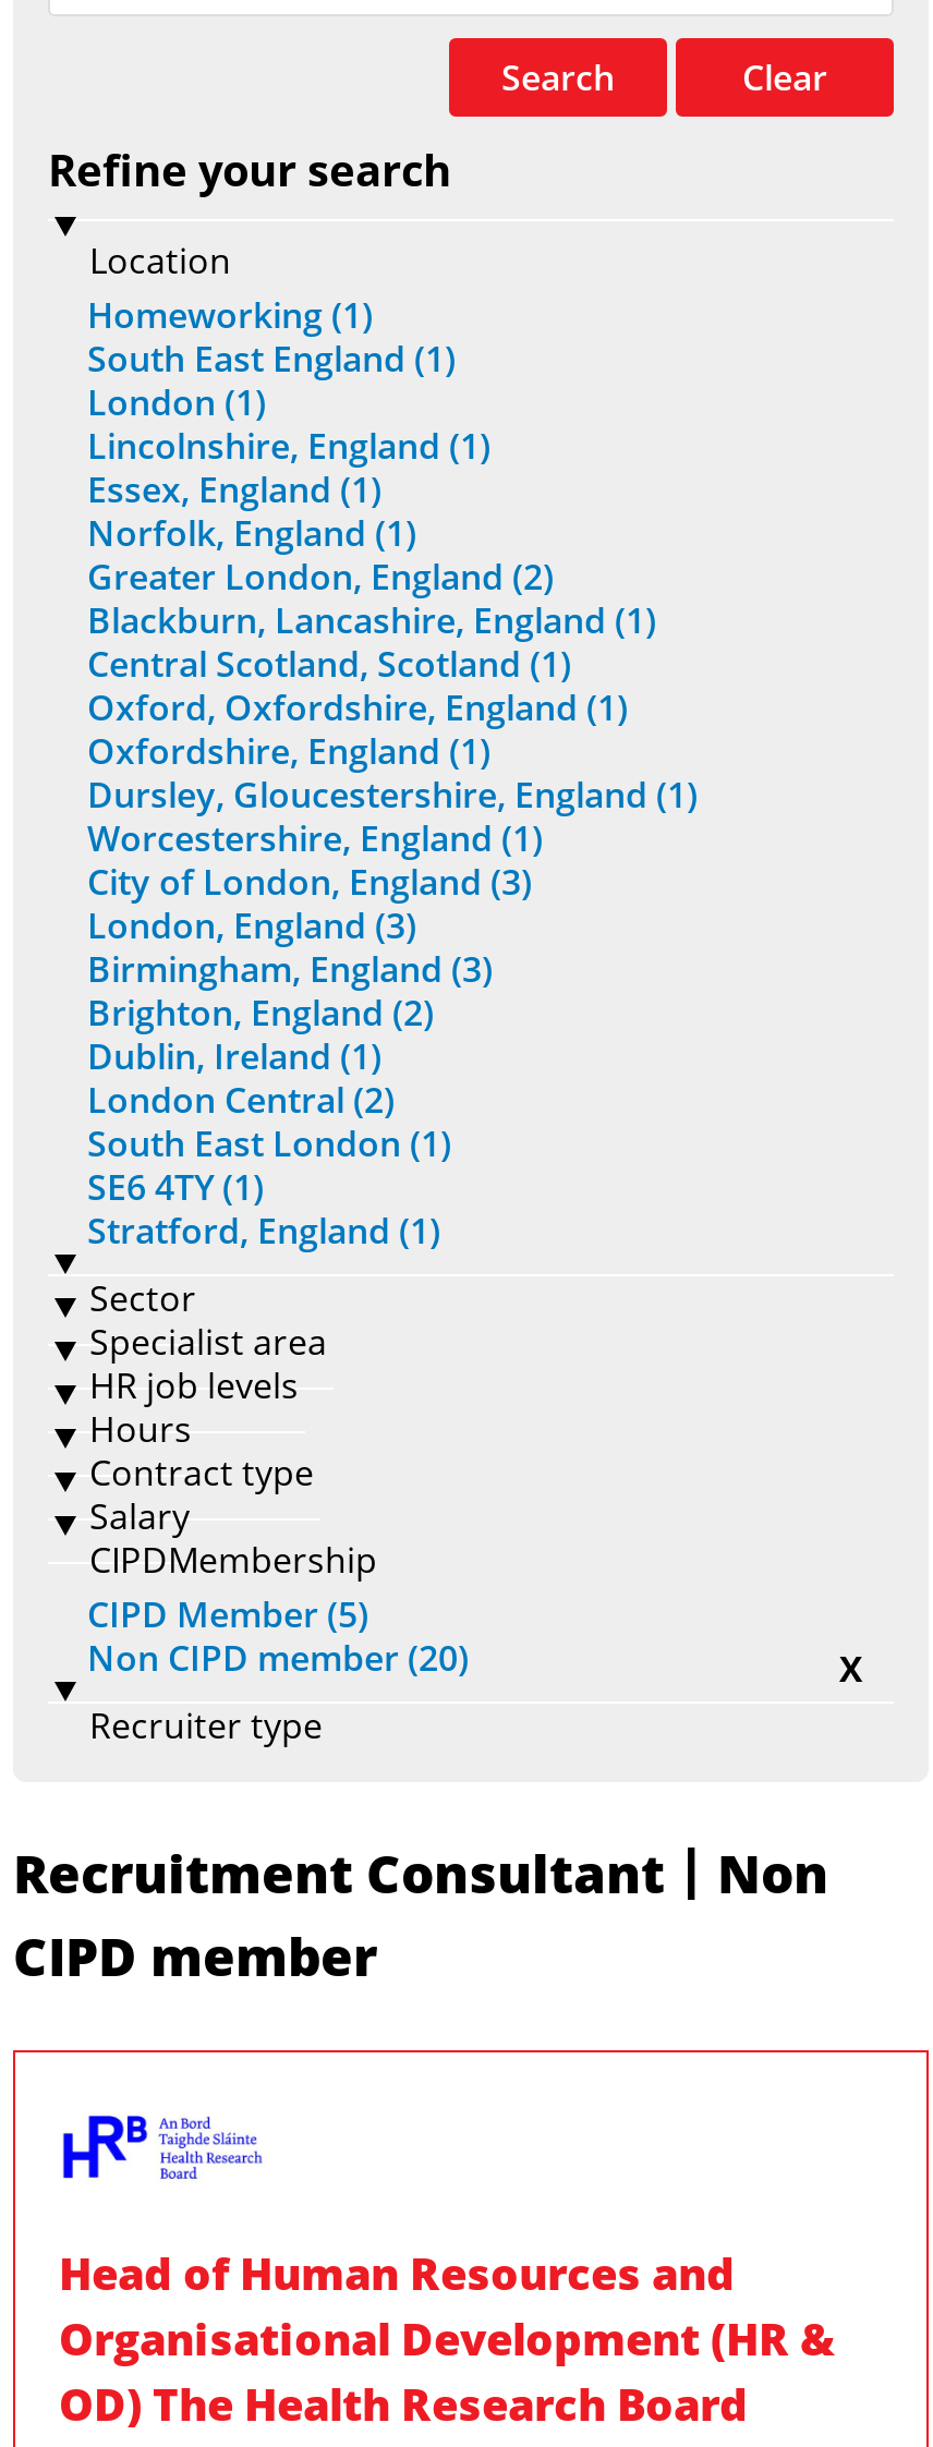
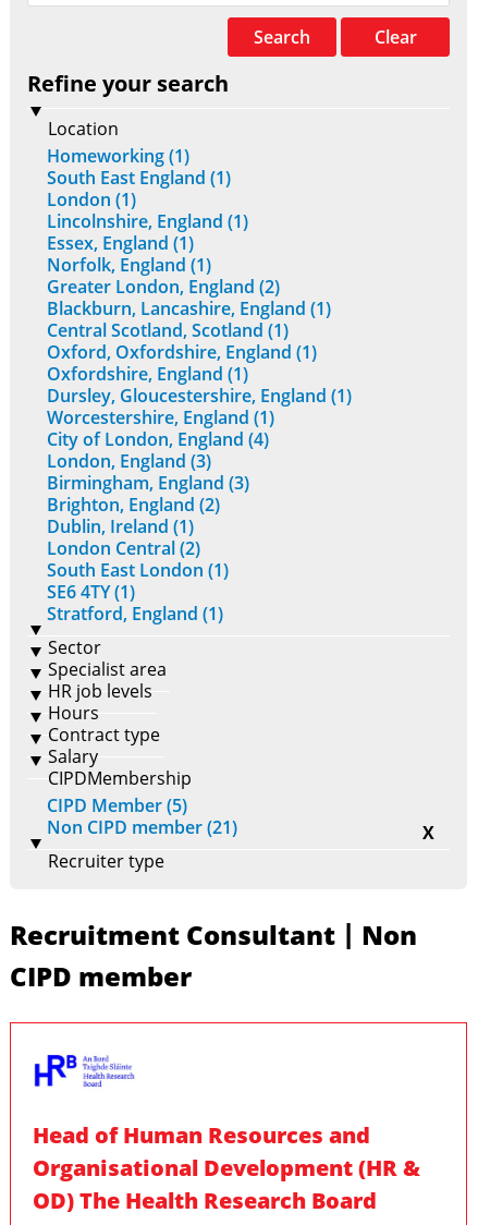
[87,858,532,906] City of London, England (3) -> [47,427,269,451] City of London, England (4)
[87,1634,469,1682] Non CIPD member (20) -> [47,815,237,839] Non CIPD member (21)

